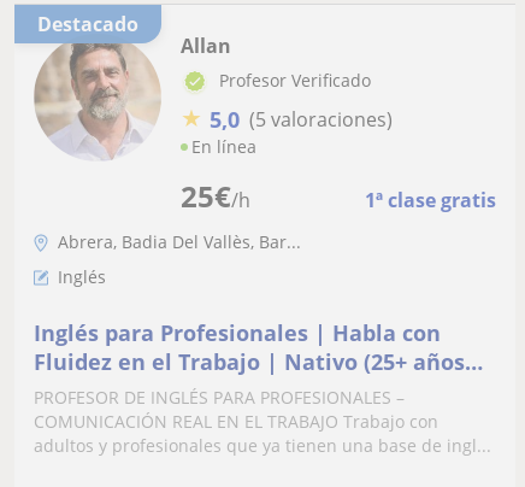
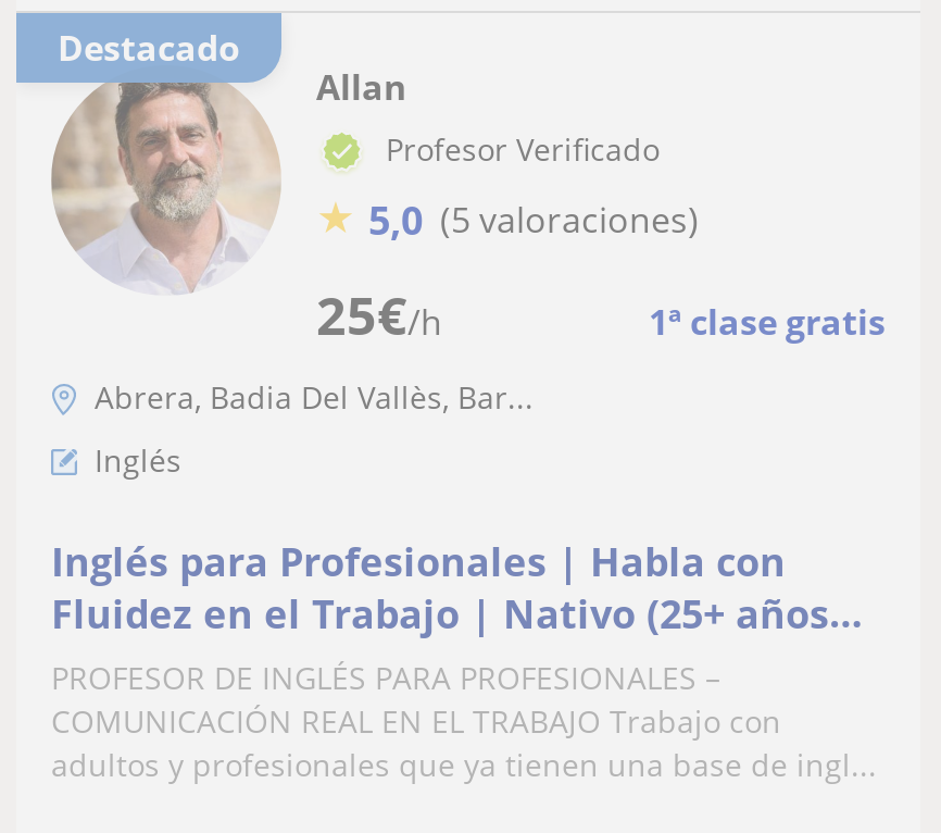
[191,135,256,158] En línea -> none

